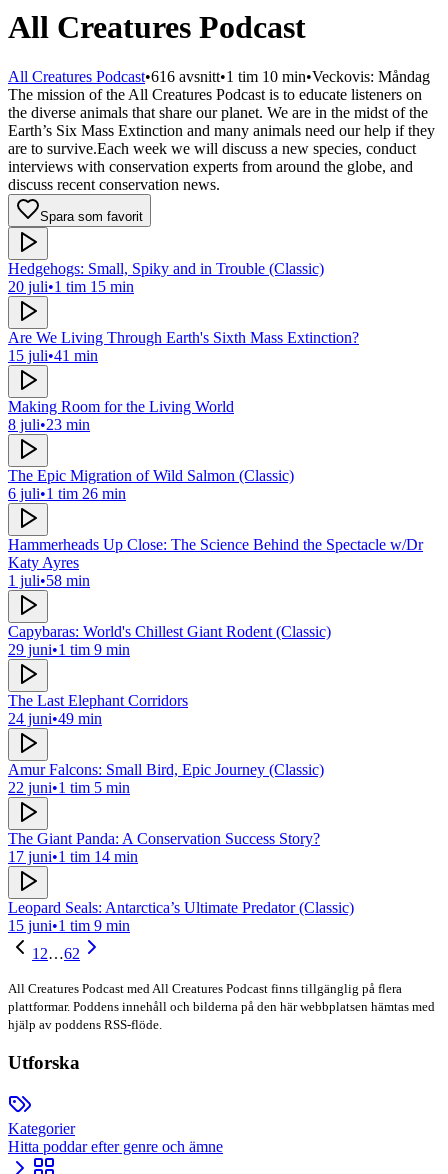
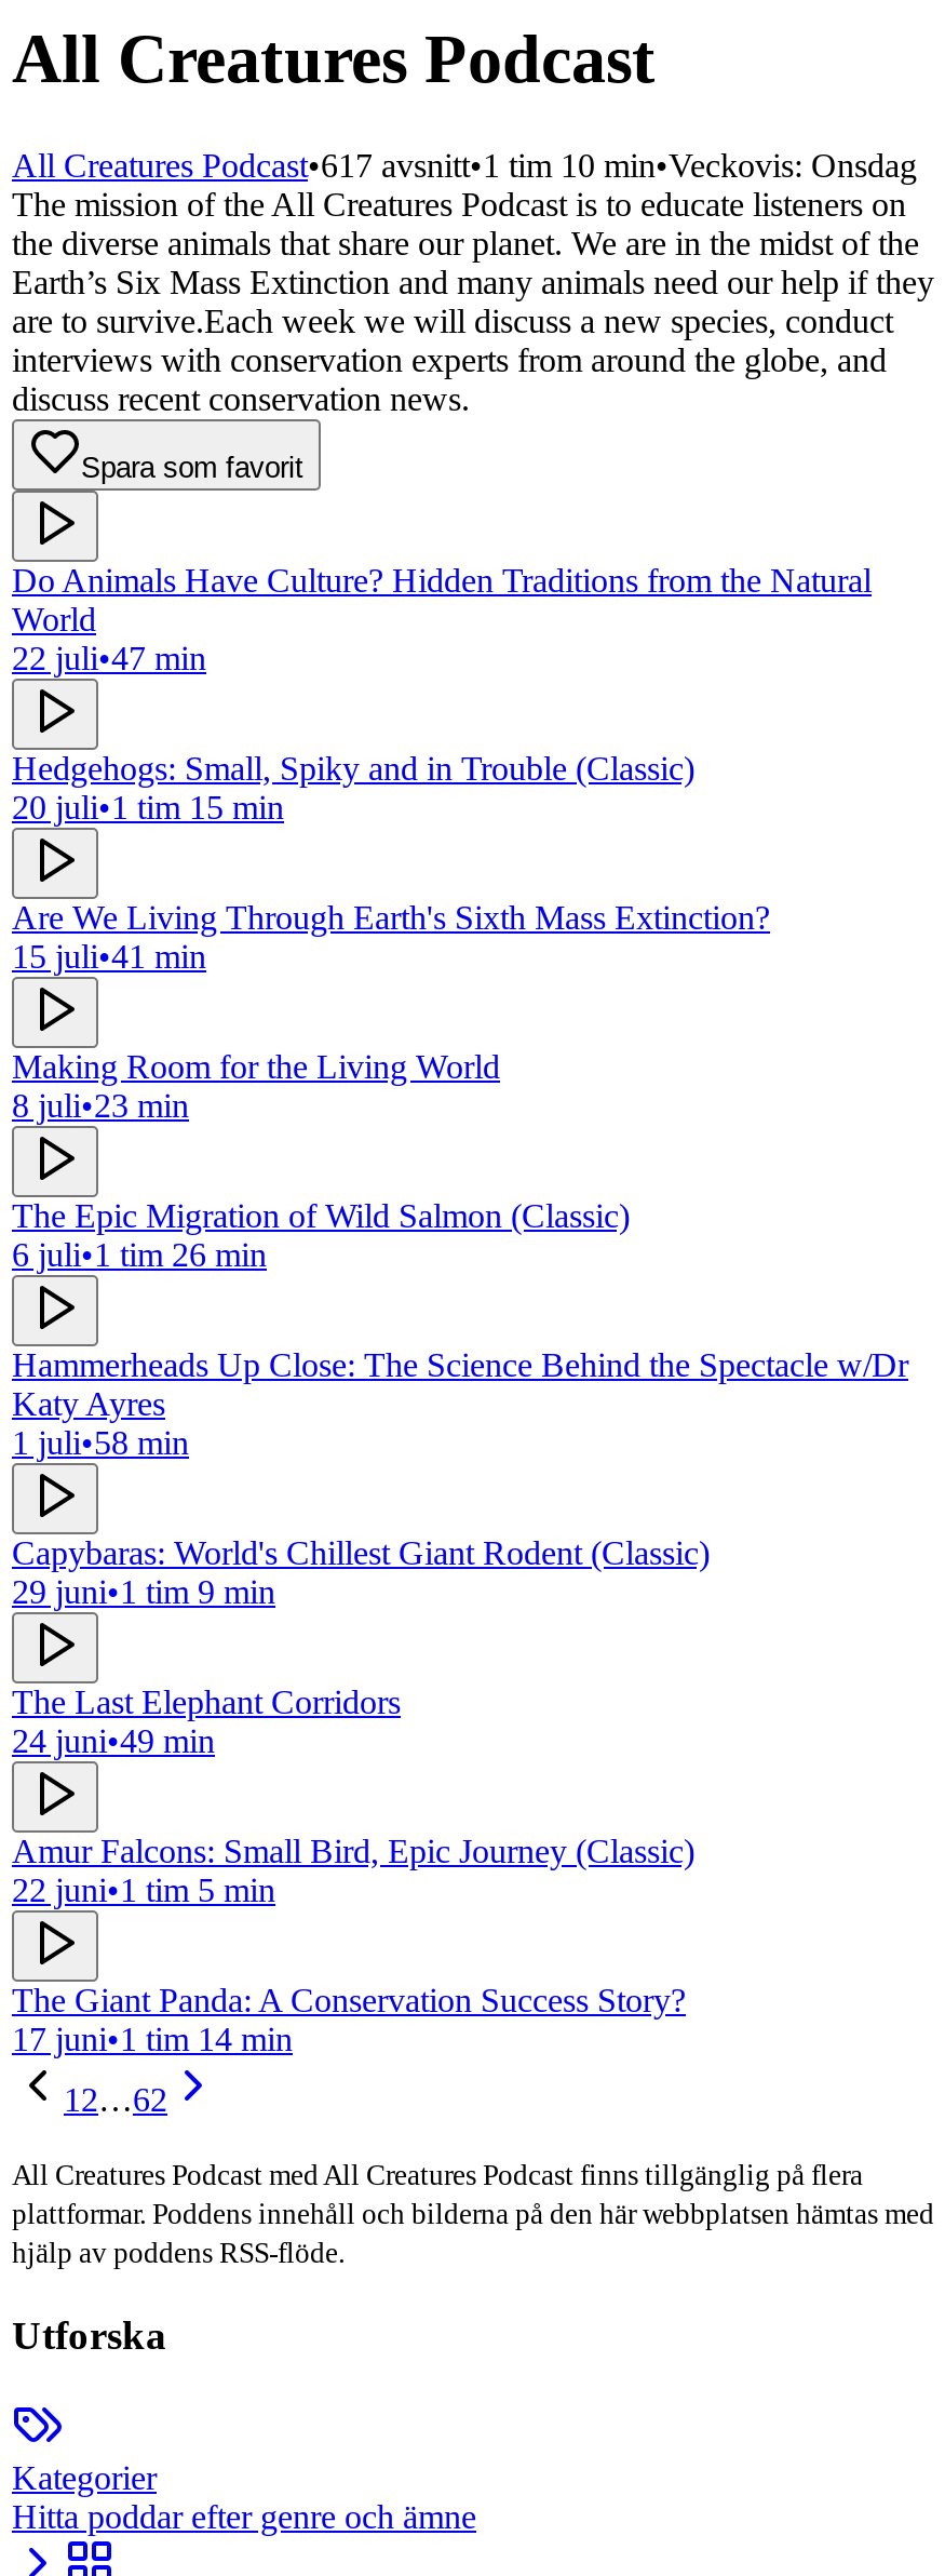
[8,68,430,85] All Creatures Podcast•616 avsnitt•1 tim 10 min•Veckovis: Måndag -> [12,147,917,183] All Creatures Podcast•617 avsnitt•1 tim 10 min•Veckovis: Onsdag
none -> [12,562,872,676] Do Animals Have Culture? Hidden Traditions from the Natural | World | 22 juli•47 min
moved [8,260,423,865] -> [12,750,908,2057]: Hedgehogs: Small, Spiky and in Trouble (Classic) | 20 juli•1 tim 15 min | Are We Living Through Earth's Sixth Mass Extinction? | ... | The Giant Panda: A Conservation Success Story? | 17 juni•1 tim 14 min
[8,899,354,934] Leopard Seals: Antarctica’s Ultimate Predator (Classic) | 15 juni• 1 tim 9 min -> none

